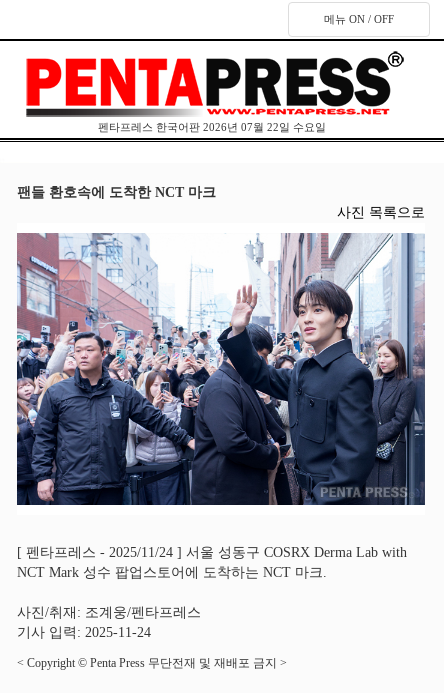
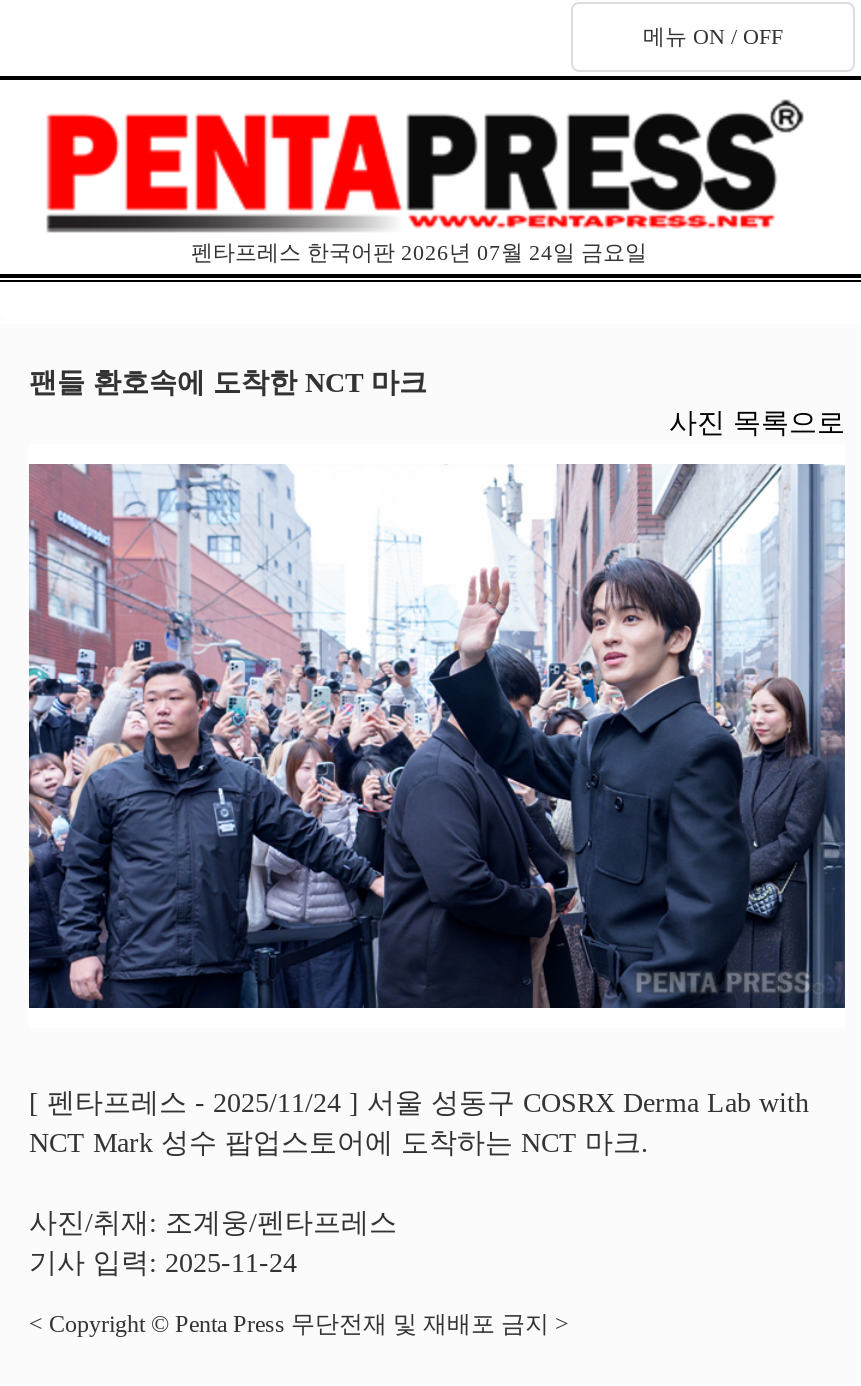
[98,121,344,133] 펜타프레스 한국어판 2026년 07월 22일 수요일 -> [191,240,683,264] 펜타프레스 한국어판 2026년 07월 24일 금요일

